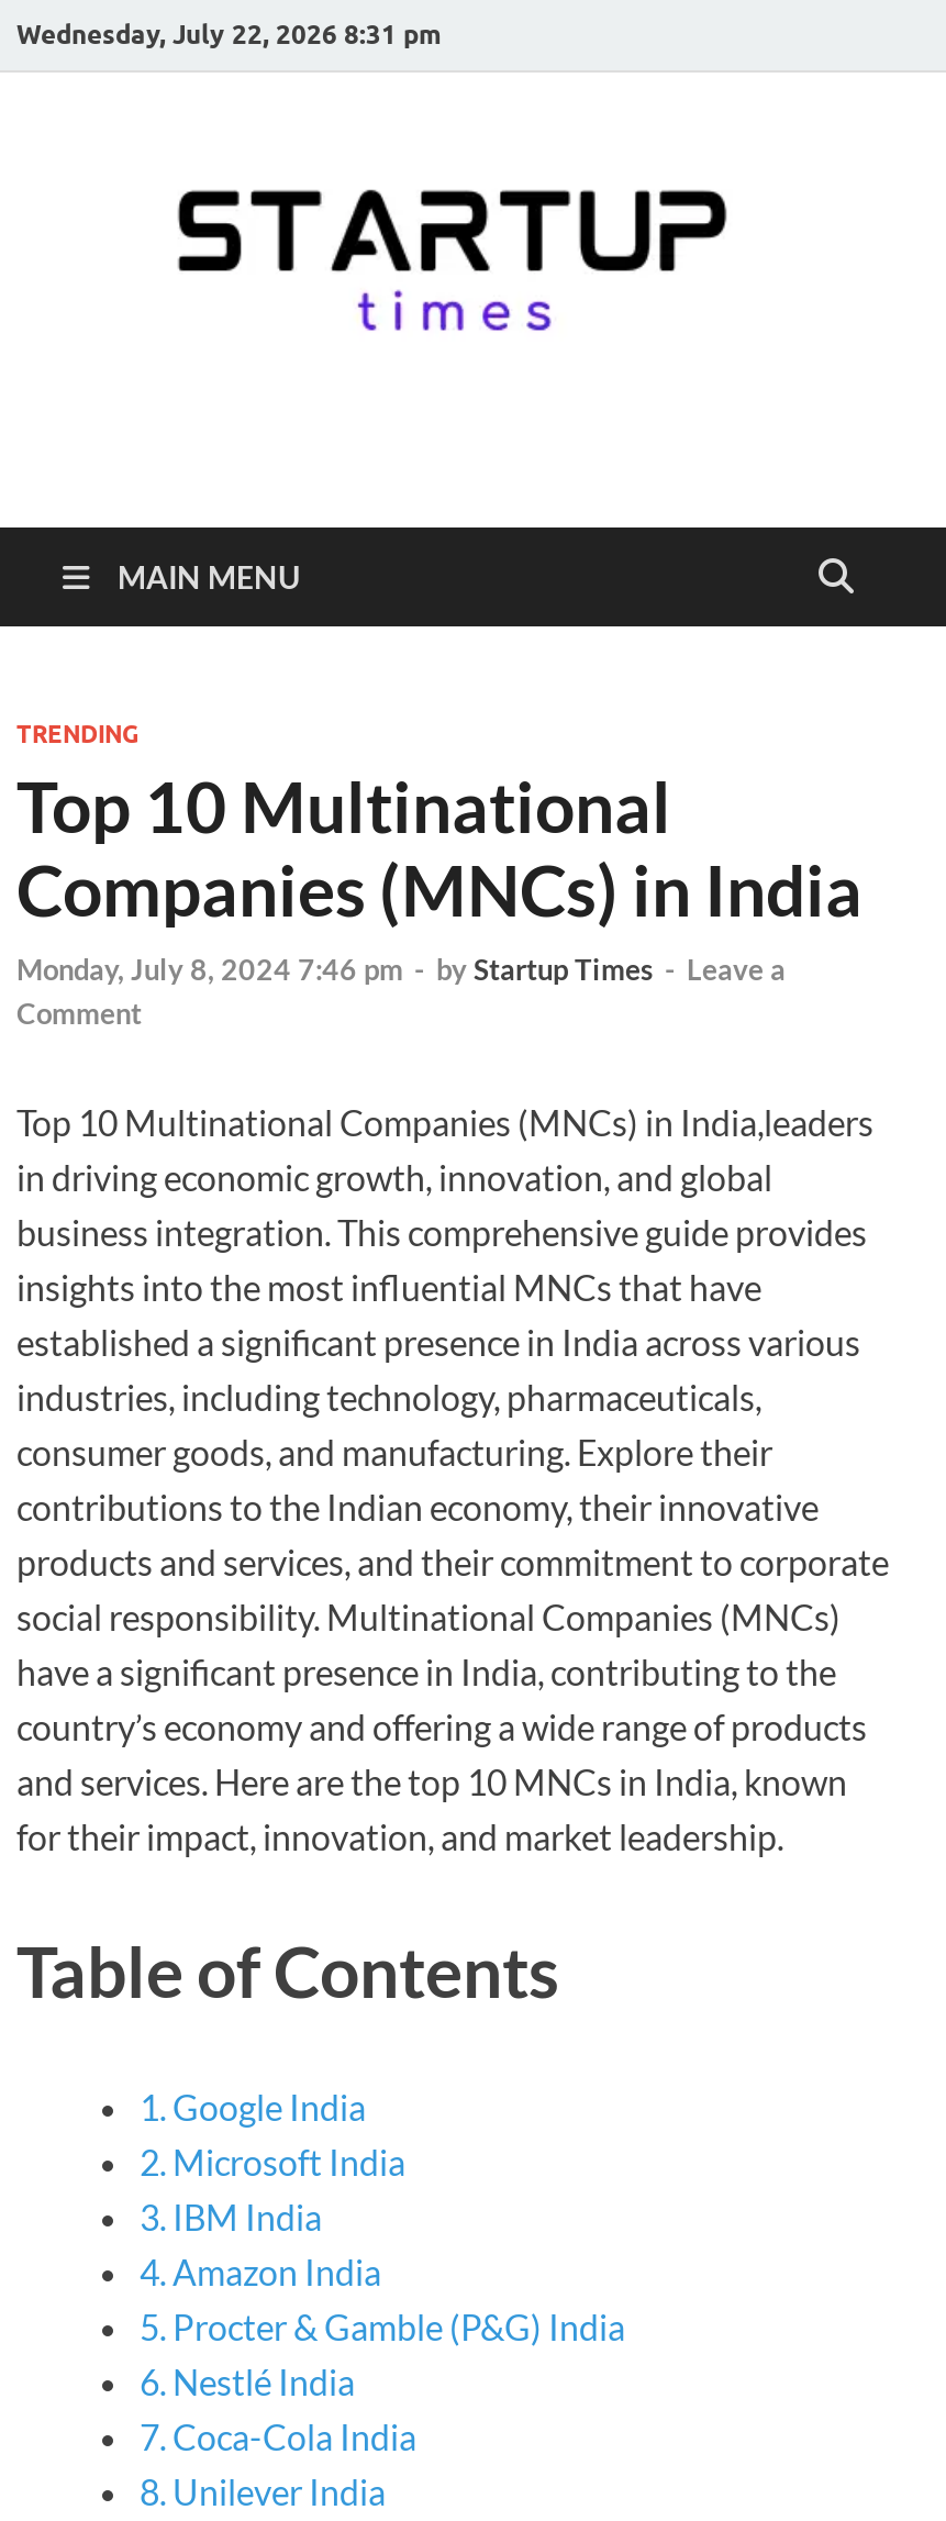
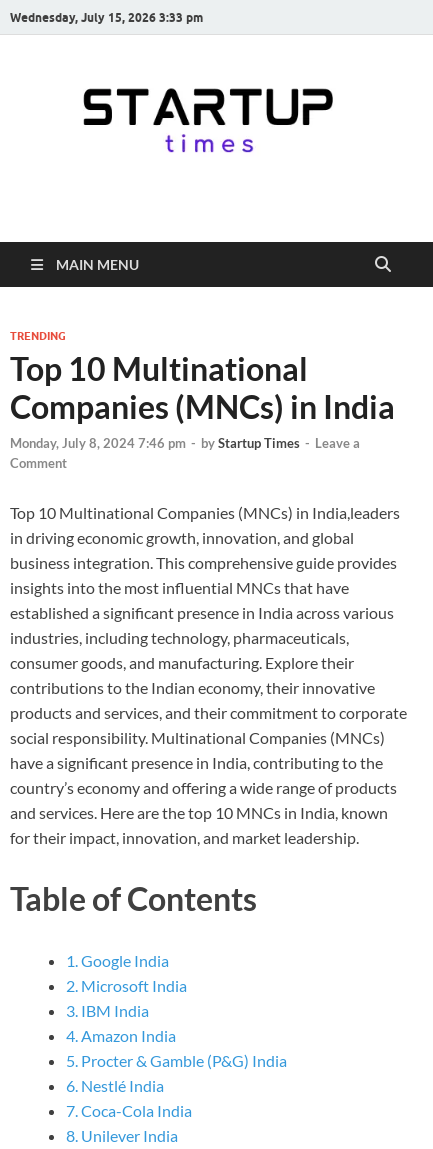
[16,16,441,49] Wednesday, July 22, 2026 8:31 pm -> [10,9,203,24] Wednesday, July 15, 2026 3:33 pm

